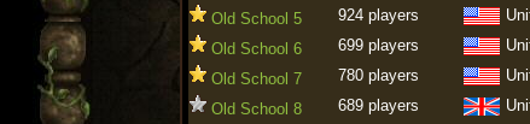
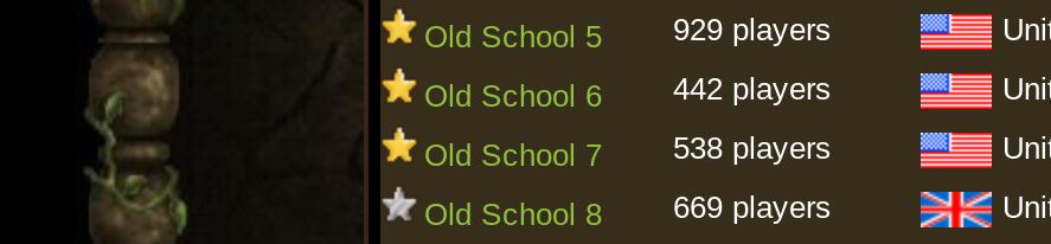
[211,6,418,28] Old School 5 924 players -> [424,12,832,54] Old School 5 929 players
[211,36,418,58] Old School 6 699 players -> [424,71,832,114] Old School 6 442 players
[211,66,418,88] Old School 7 780 players -> [424,130,832,173] Old School 7 538 players
[211,96,418,118] Old School 8 689 players -> [424,190,832,232] Old School 8 669 players

